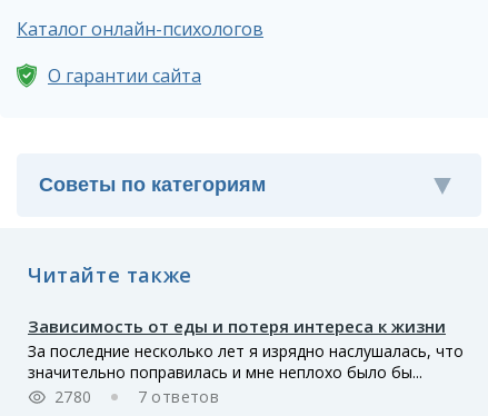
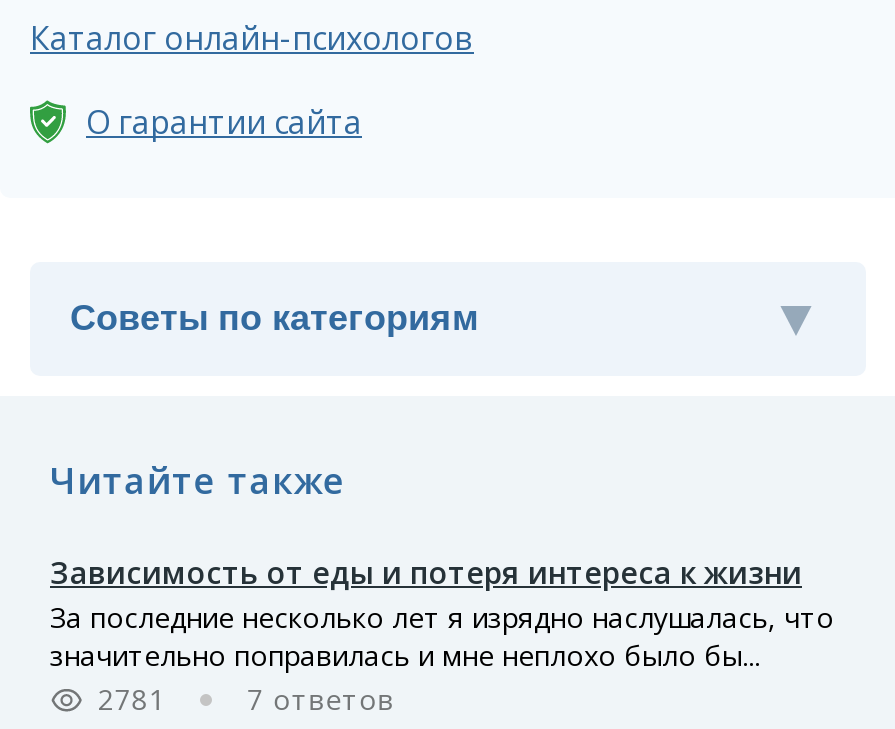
[54,386,92,407] 2780 -> [98,680,165,718] 2781

